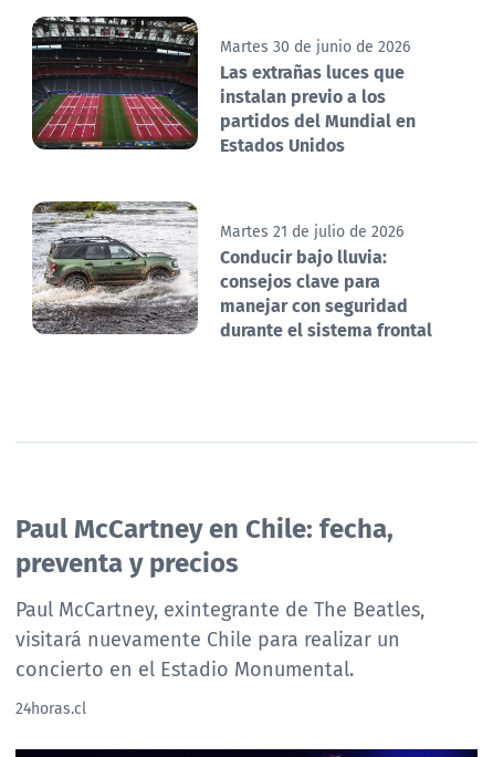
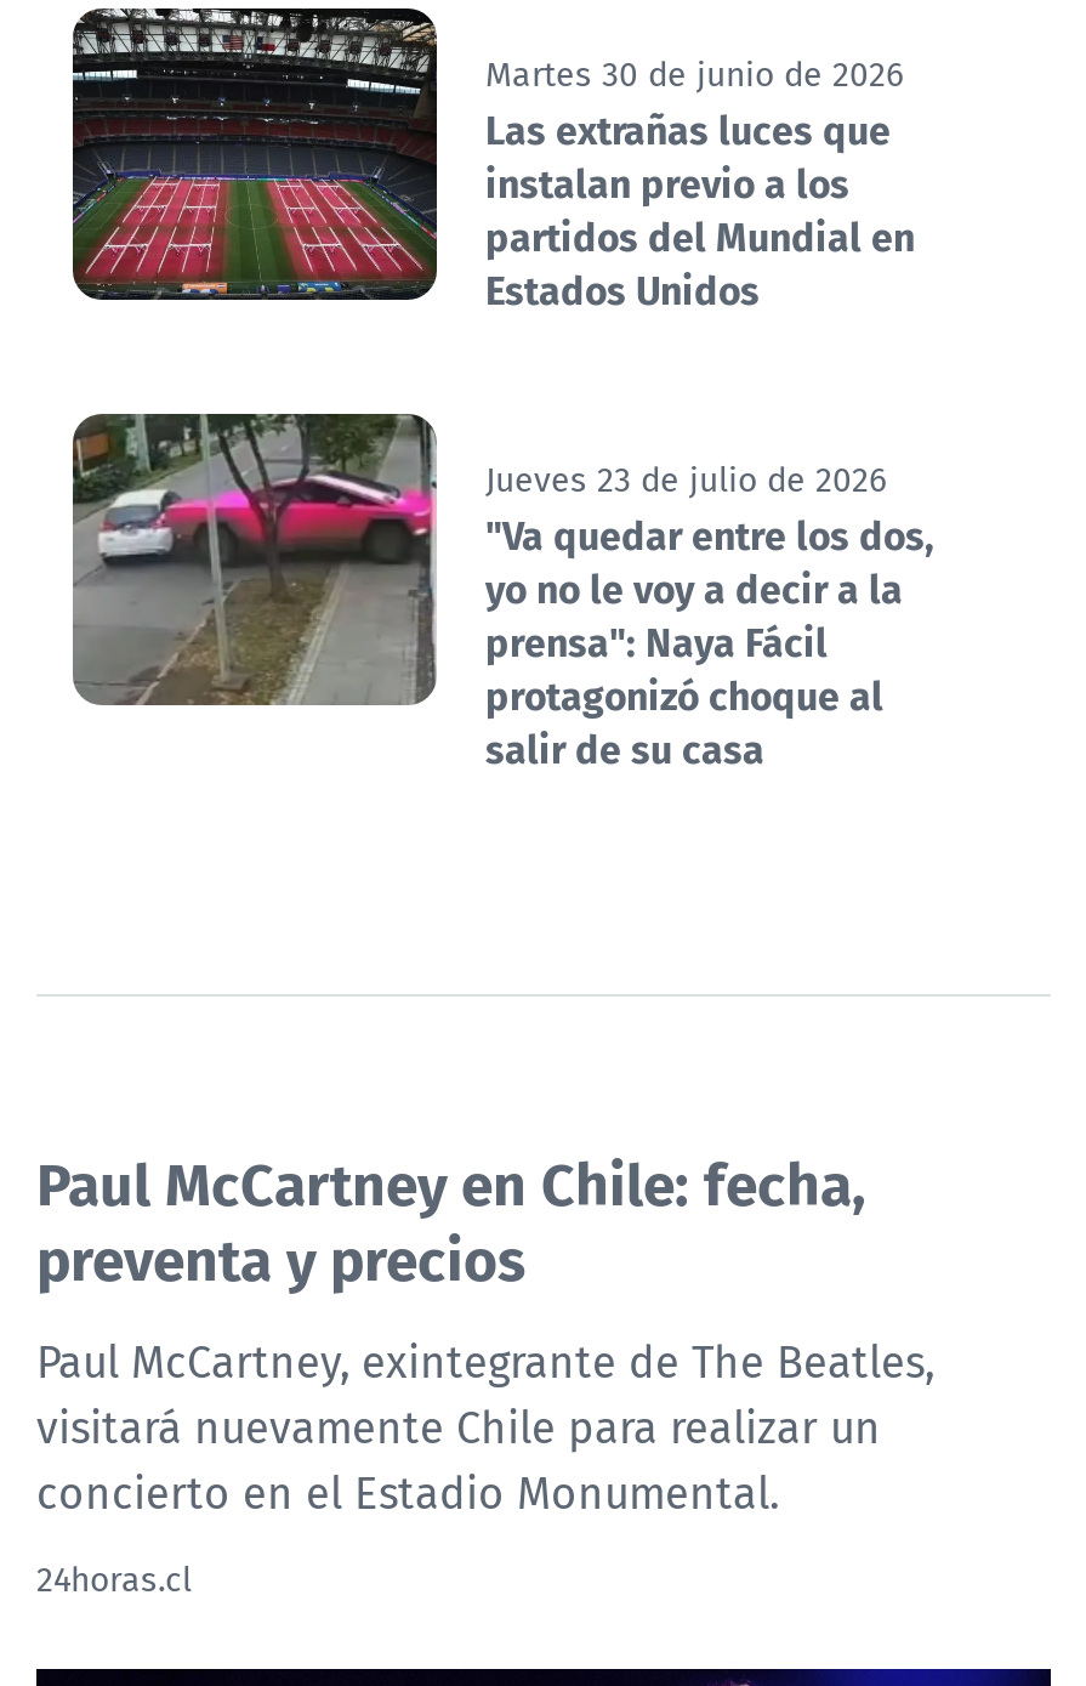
[33,200,432,344] [image] | Martes 21 de julio de 2026 | Conducir bajo lluvia: | consejos clave para | manejar con seguridad | durante el sistema frontal -> [73,411,934,779] [image] | Jueves 23 de julio de 2026 | "Va quedar entre los dos, | yo no le voy a decir a la | prensa": Naya Fácil | protagonizó choque al | salir de su casa

